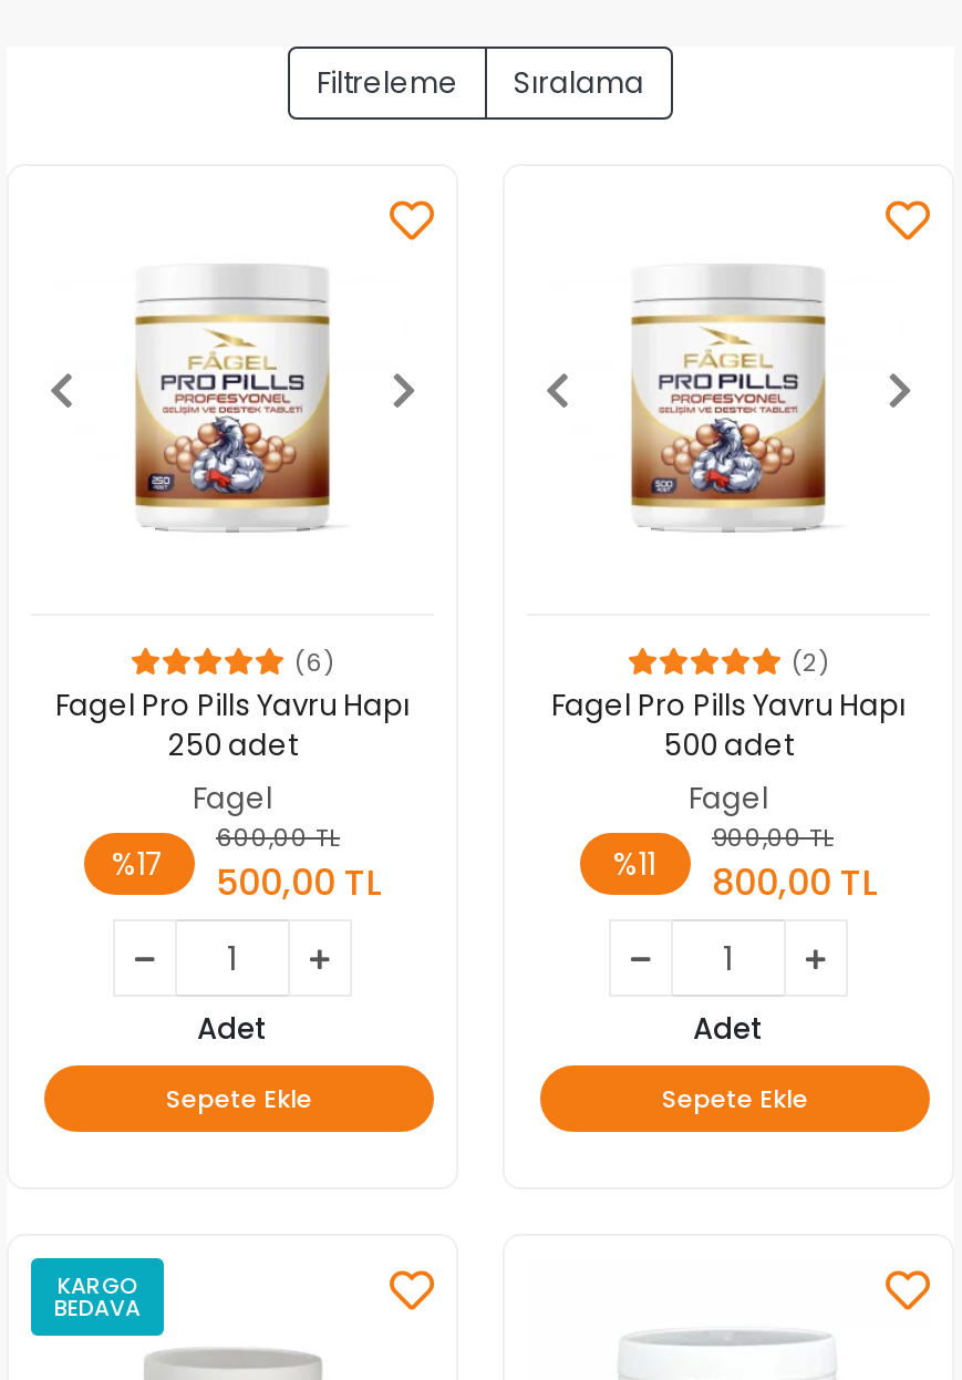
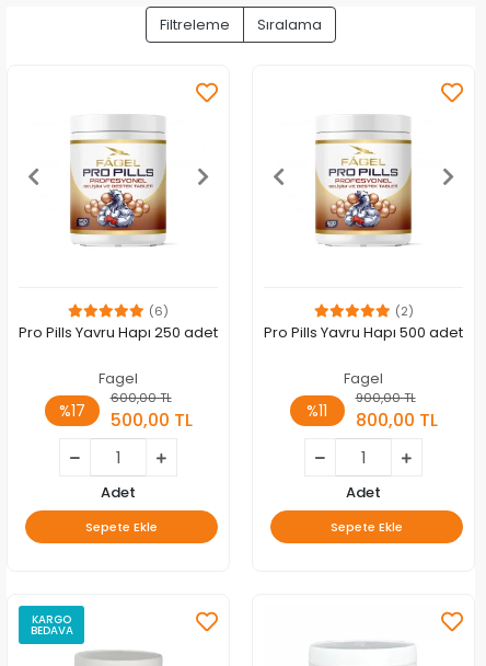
[55,684,410,766] Fagel Pro Pills Yavru Hapı | 250 adet -> [19,322,218,343] Pro Pills Yavru Hapı 250 adet
[551,684,906,766] Fagel Pro Pills Yavru Hapı | 500 adet -> [264,322,463,343] Pro Pills Yavru Hapı 500 adet

